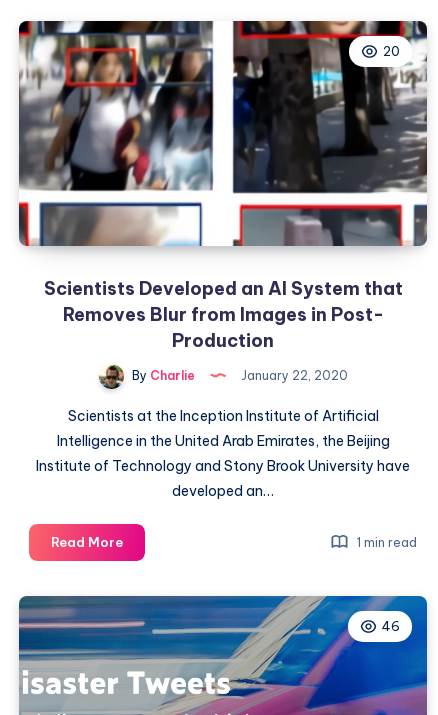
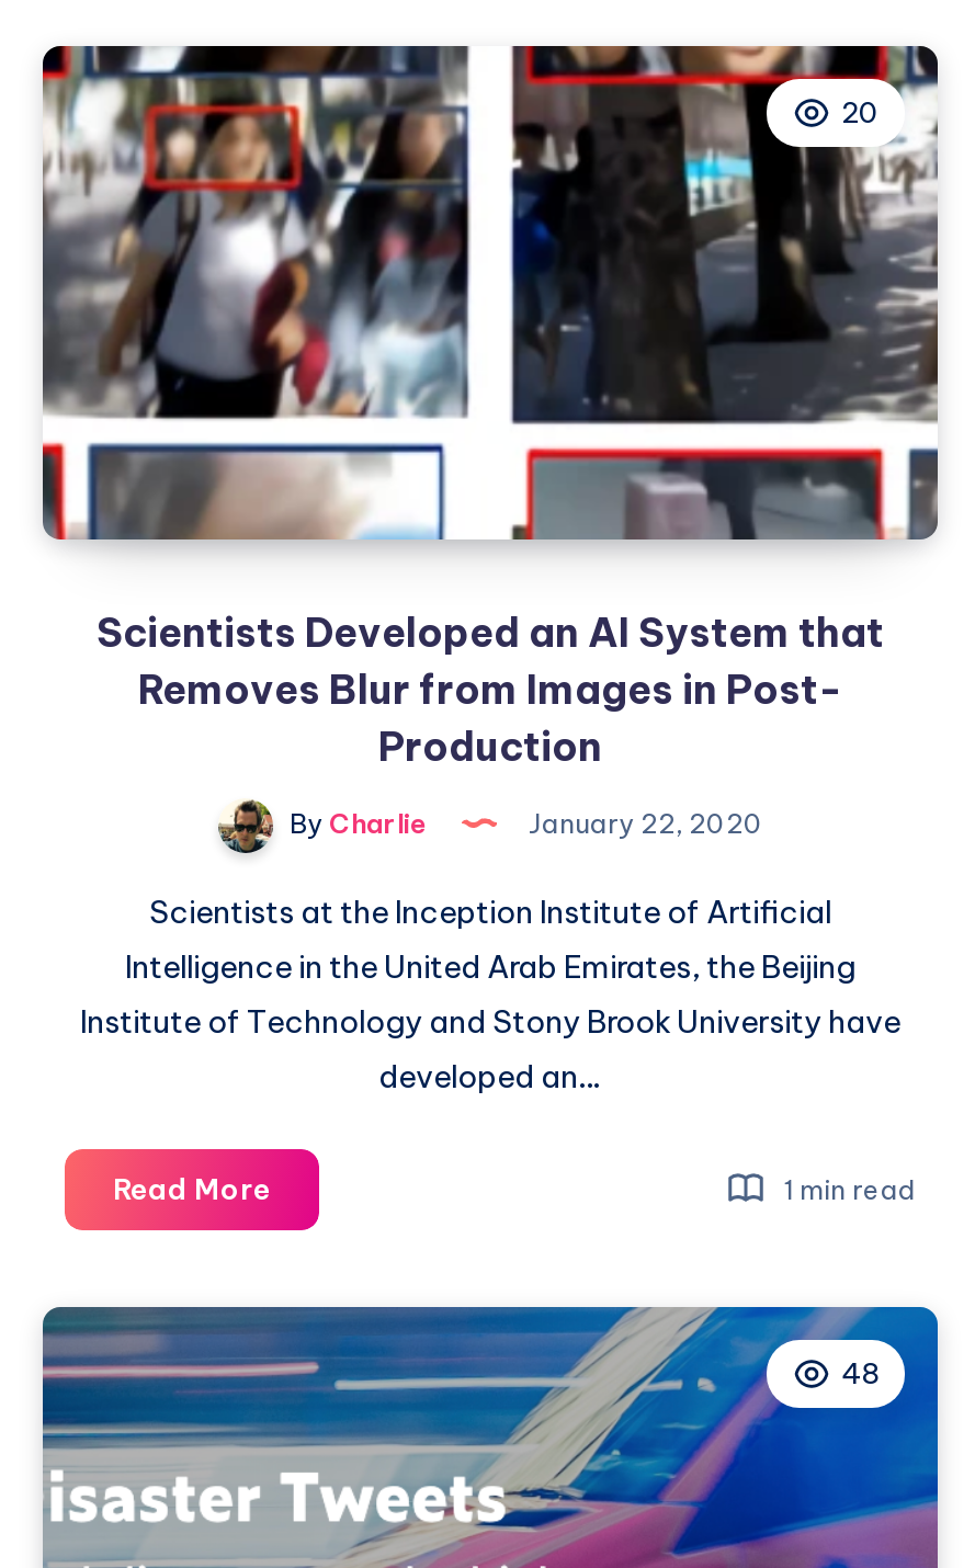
[379,618,400,634] 46 -> [835,1355,878,1390] 48

